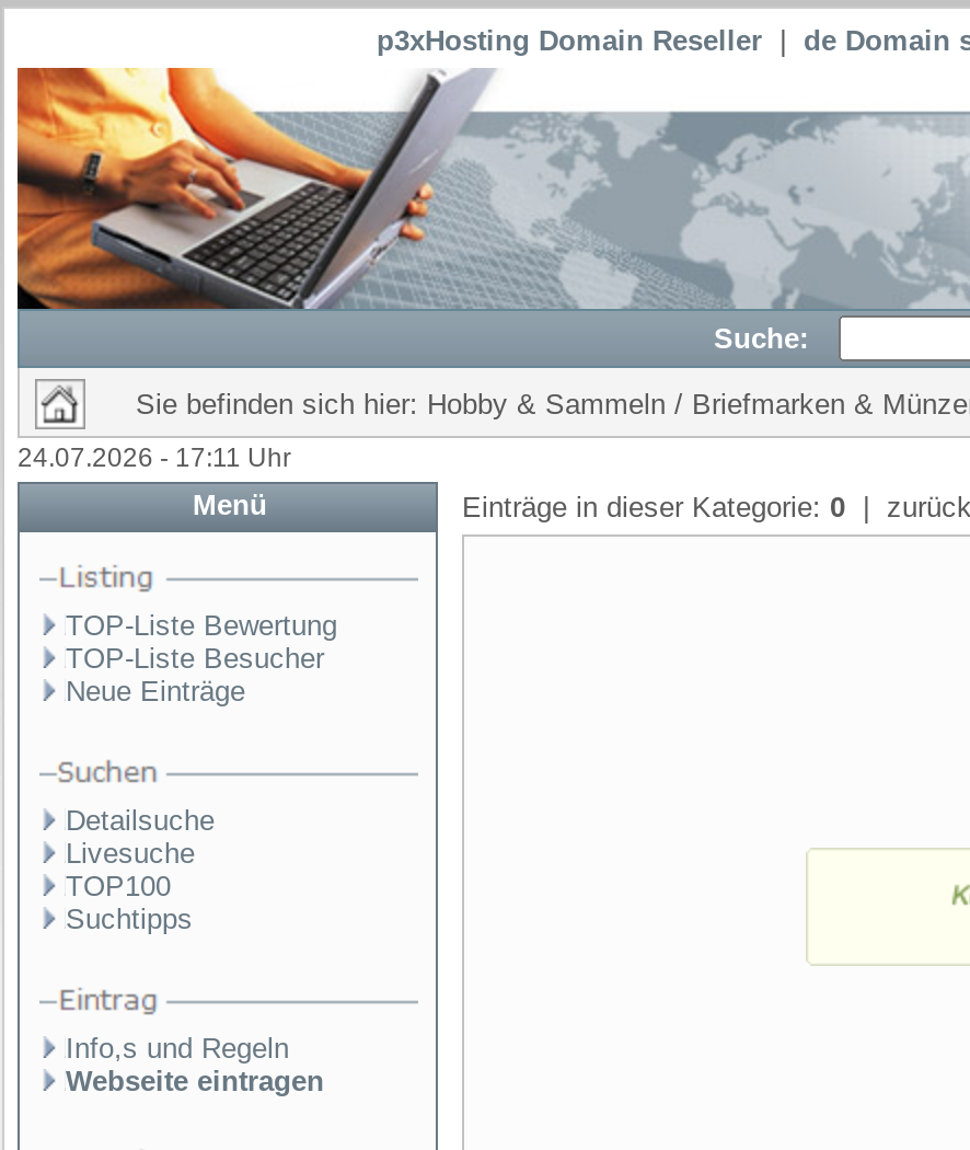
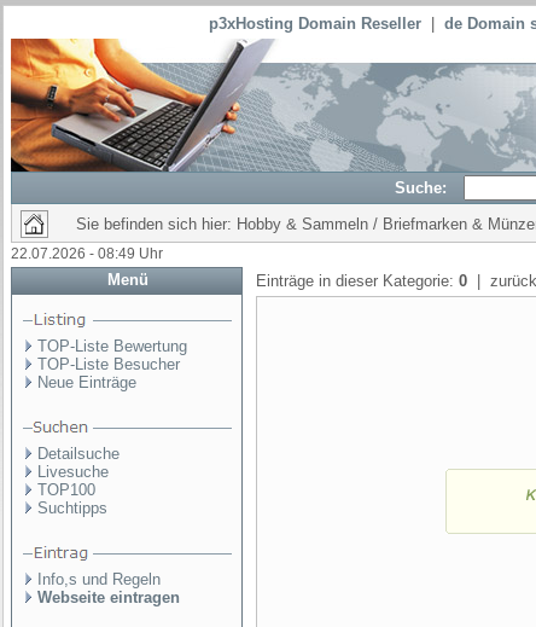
[18,442,291,473] 24.07.2026 - 17:11 Uhr -> [11,245,163,262] 22.07.2026 - 08:49 Uhr

